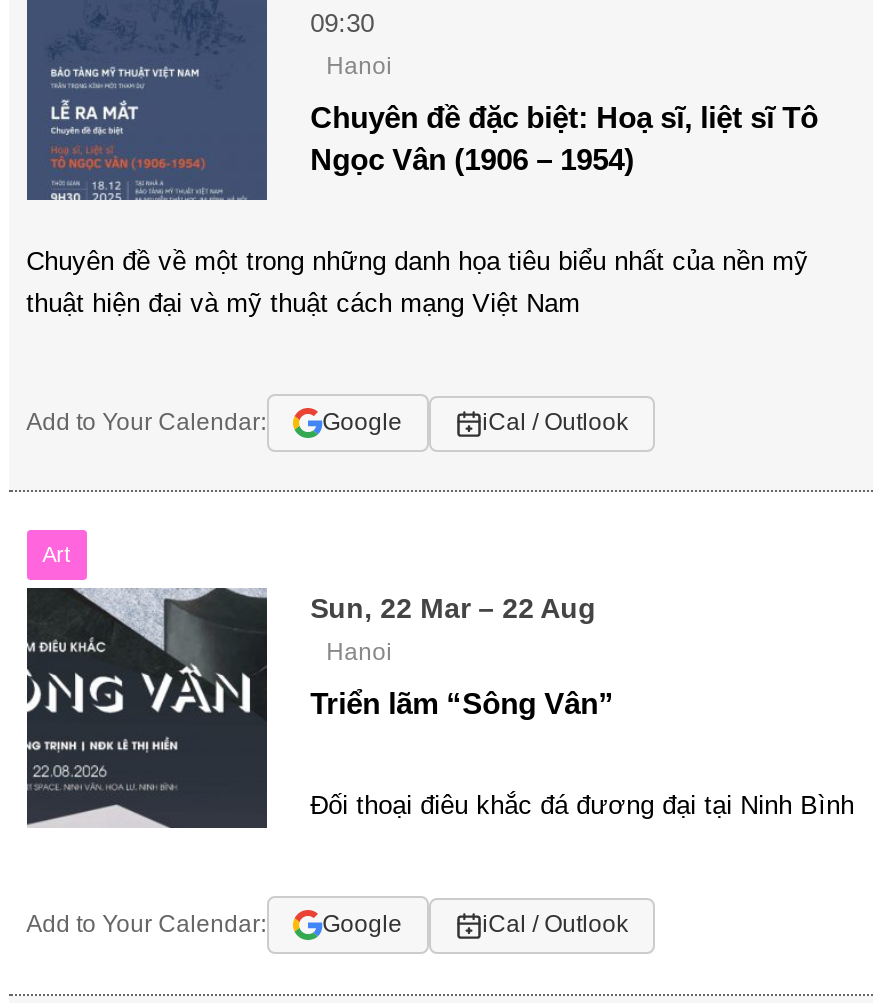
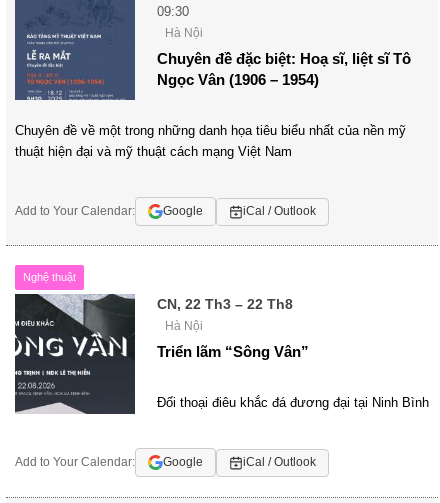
[326,52,392,80] Hanoi -> [165,26,203,40] Hà Nội
[42,543,70,567] Art -> [23,271,76,283] Nghệ thuật
[310,593,596,667] Sun, 22 Mar – 22 Aug | Hanoi -> [157,296,293,333] CN, 22 Th3 – 22 Th8 | Hà Nội

